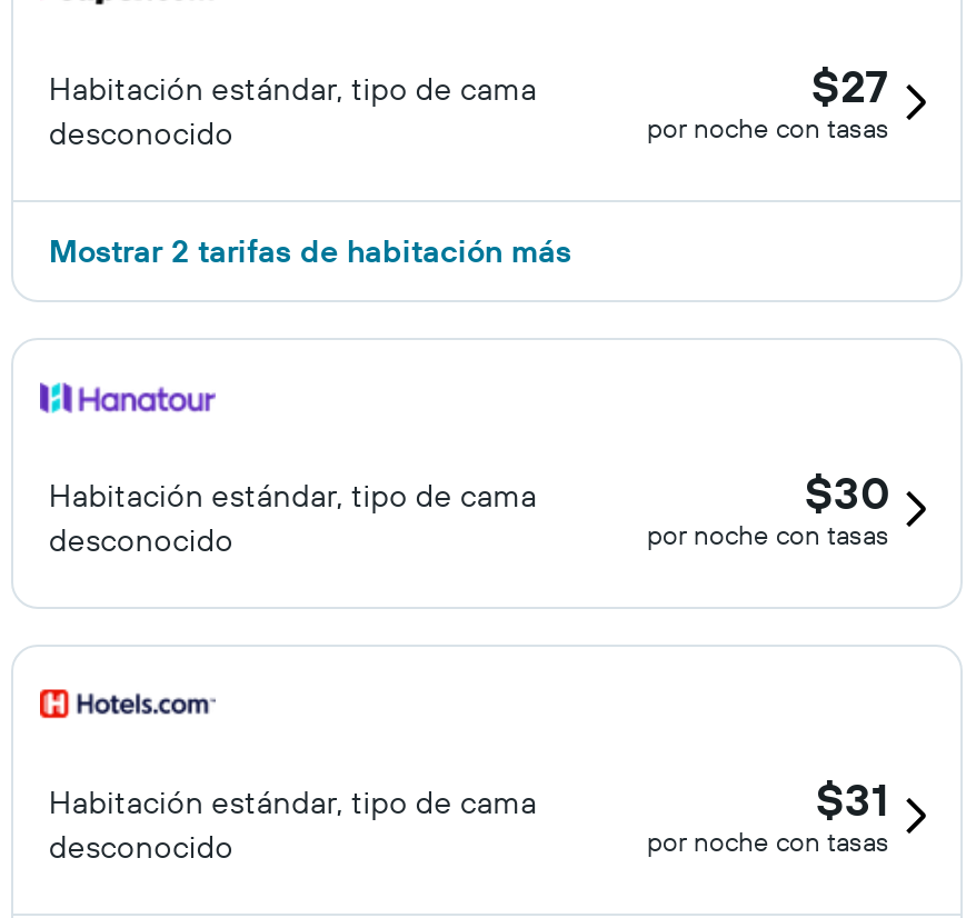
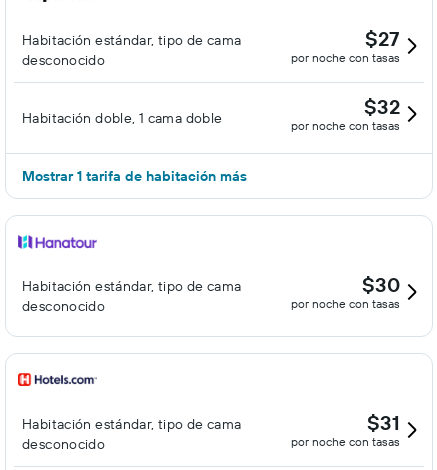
[49,231,571,271] Mostrar 2 tarifas de habitación más -> [22,94,400,185] Habitación doble, 1 cama doble | $32 | por noche con tasas | Mostrar 1 tarifa de habitación más

